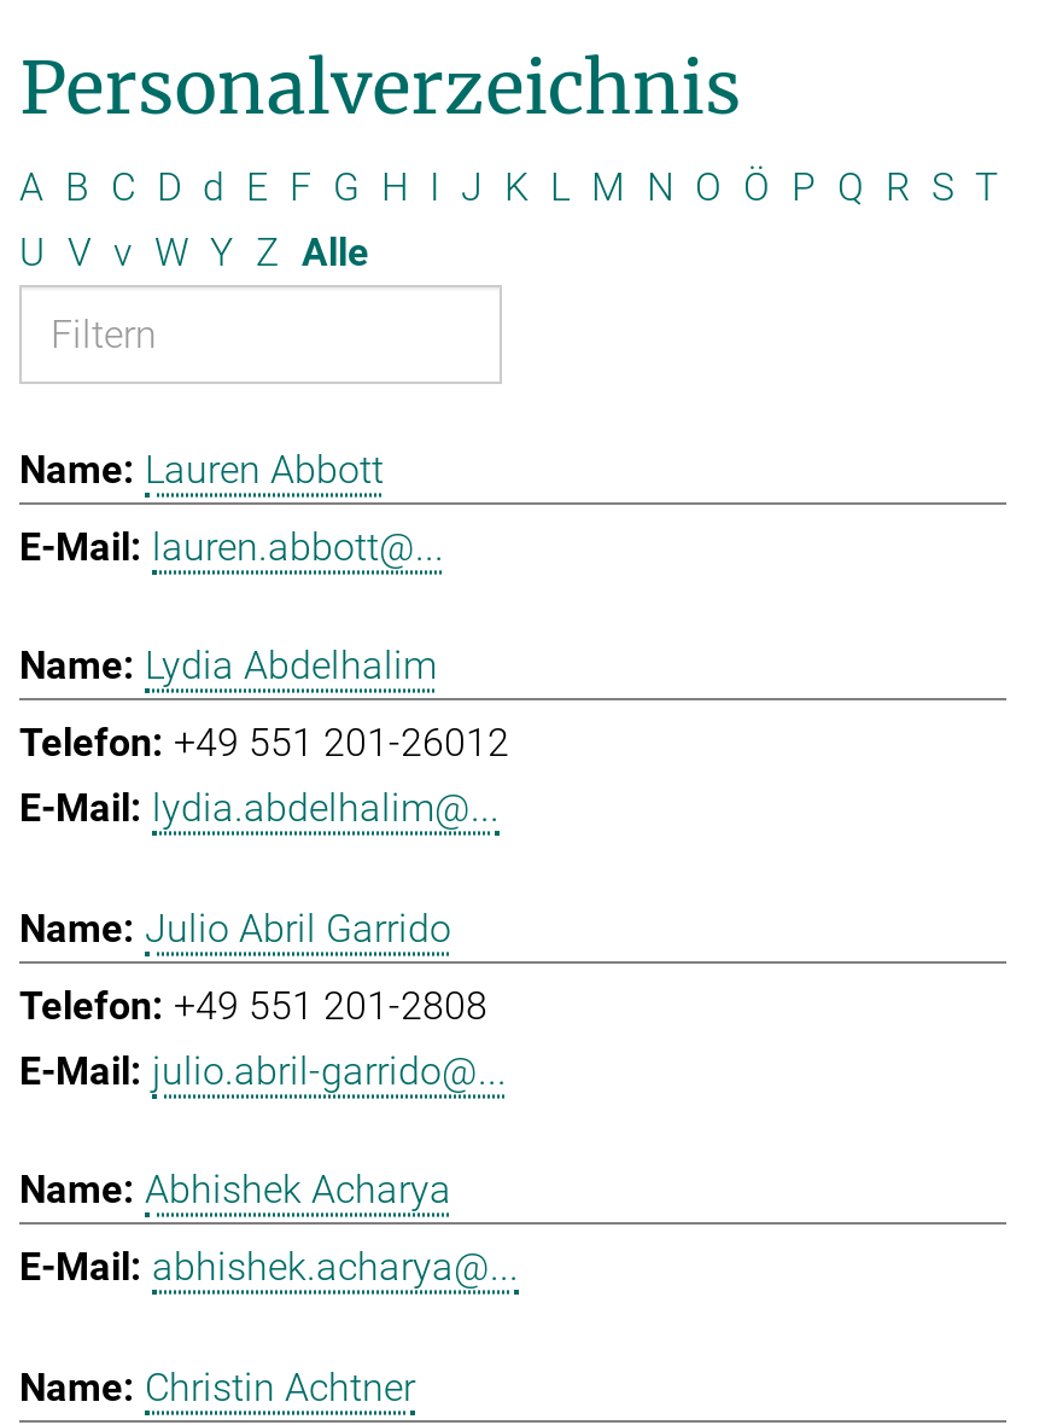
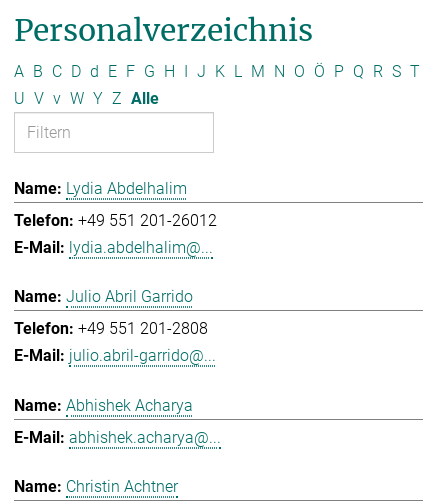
[145,447,444,570] Lauren Abbott | lauren.abbott@... -> none

